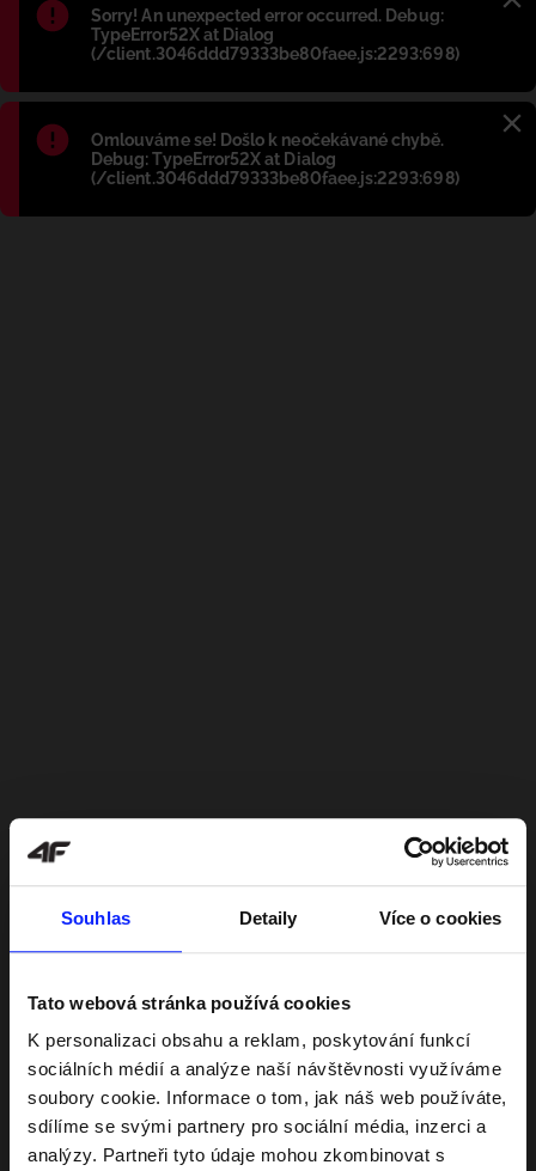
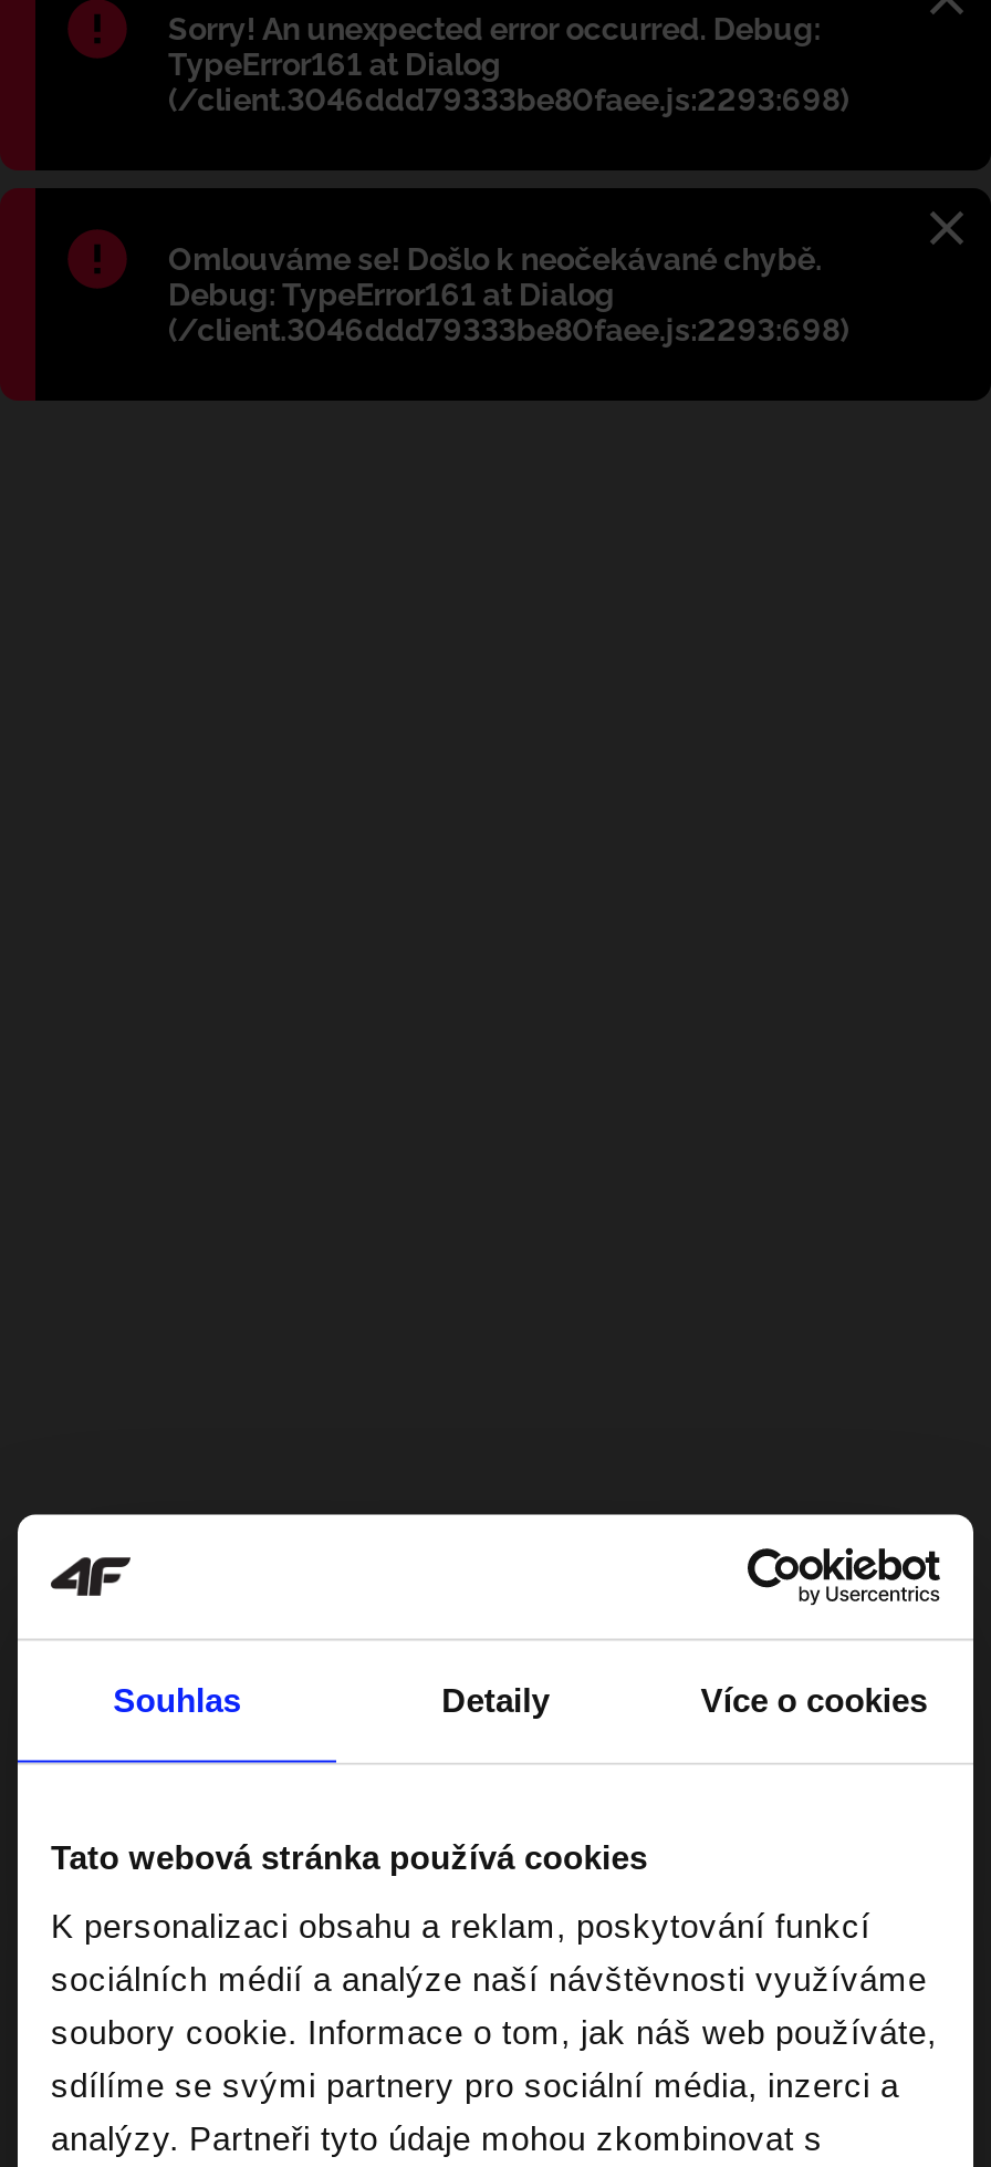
[91,25,274,44] TypeError52X at Dialog -> [168,46,501,82] TypeError161 at Dialog
[91,150,336,169] Debug: TypeError52X at Dialog -> [168,277,615,312] Debug: TypeError161 at Dialog

